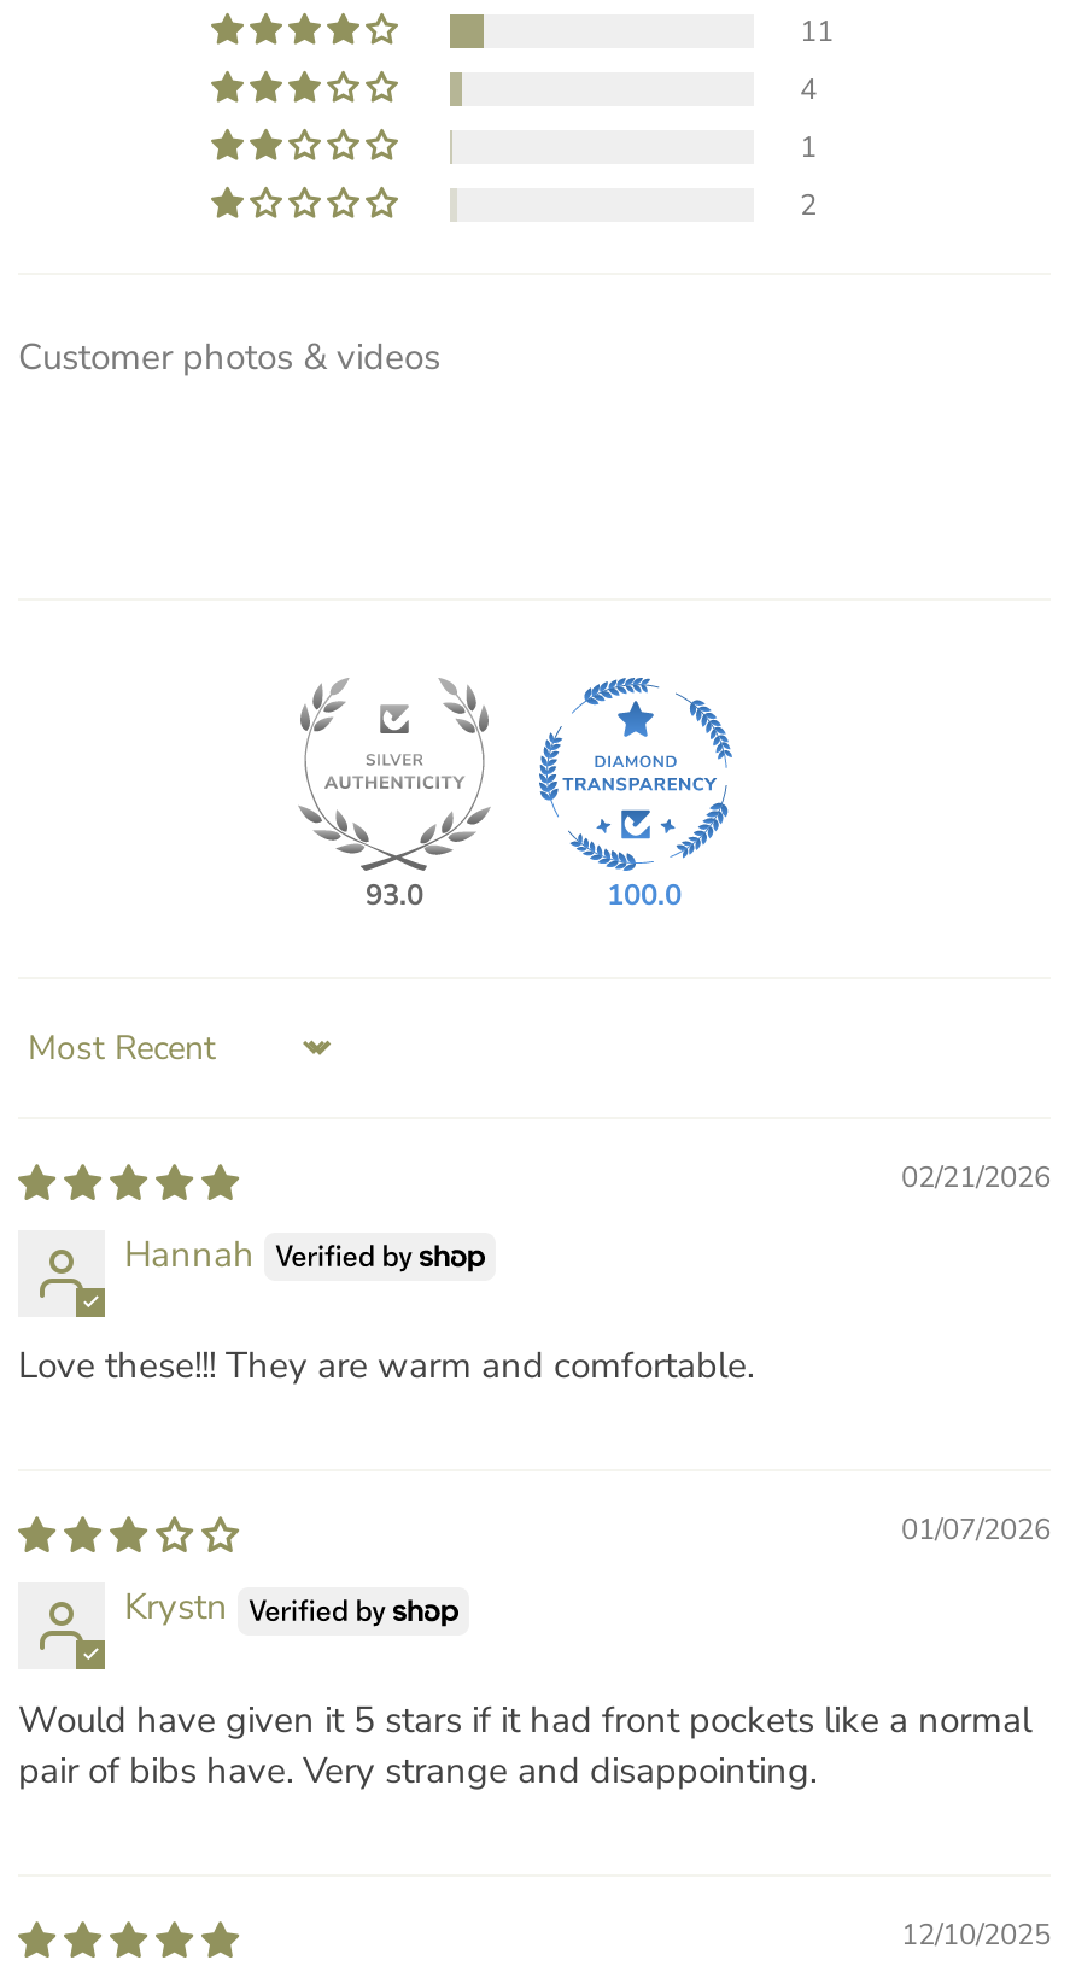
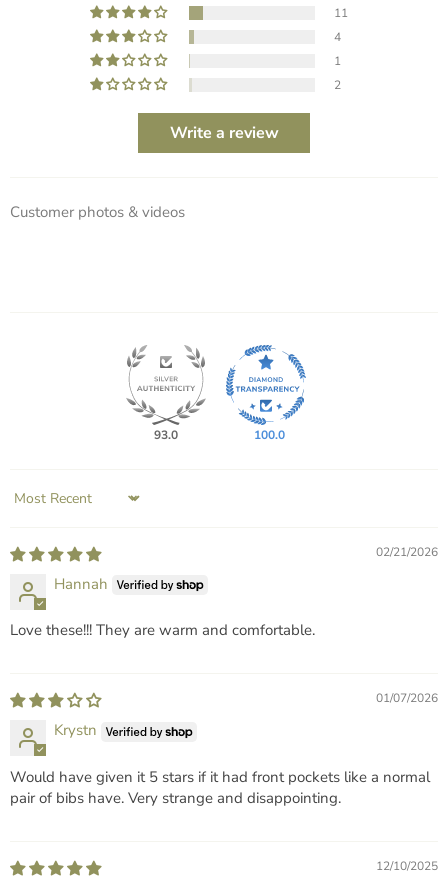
none -> [169,122,278,144] Write a review

